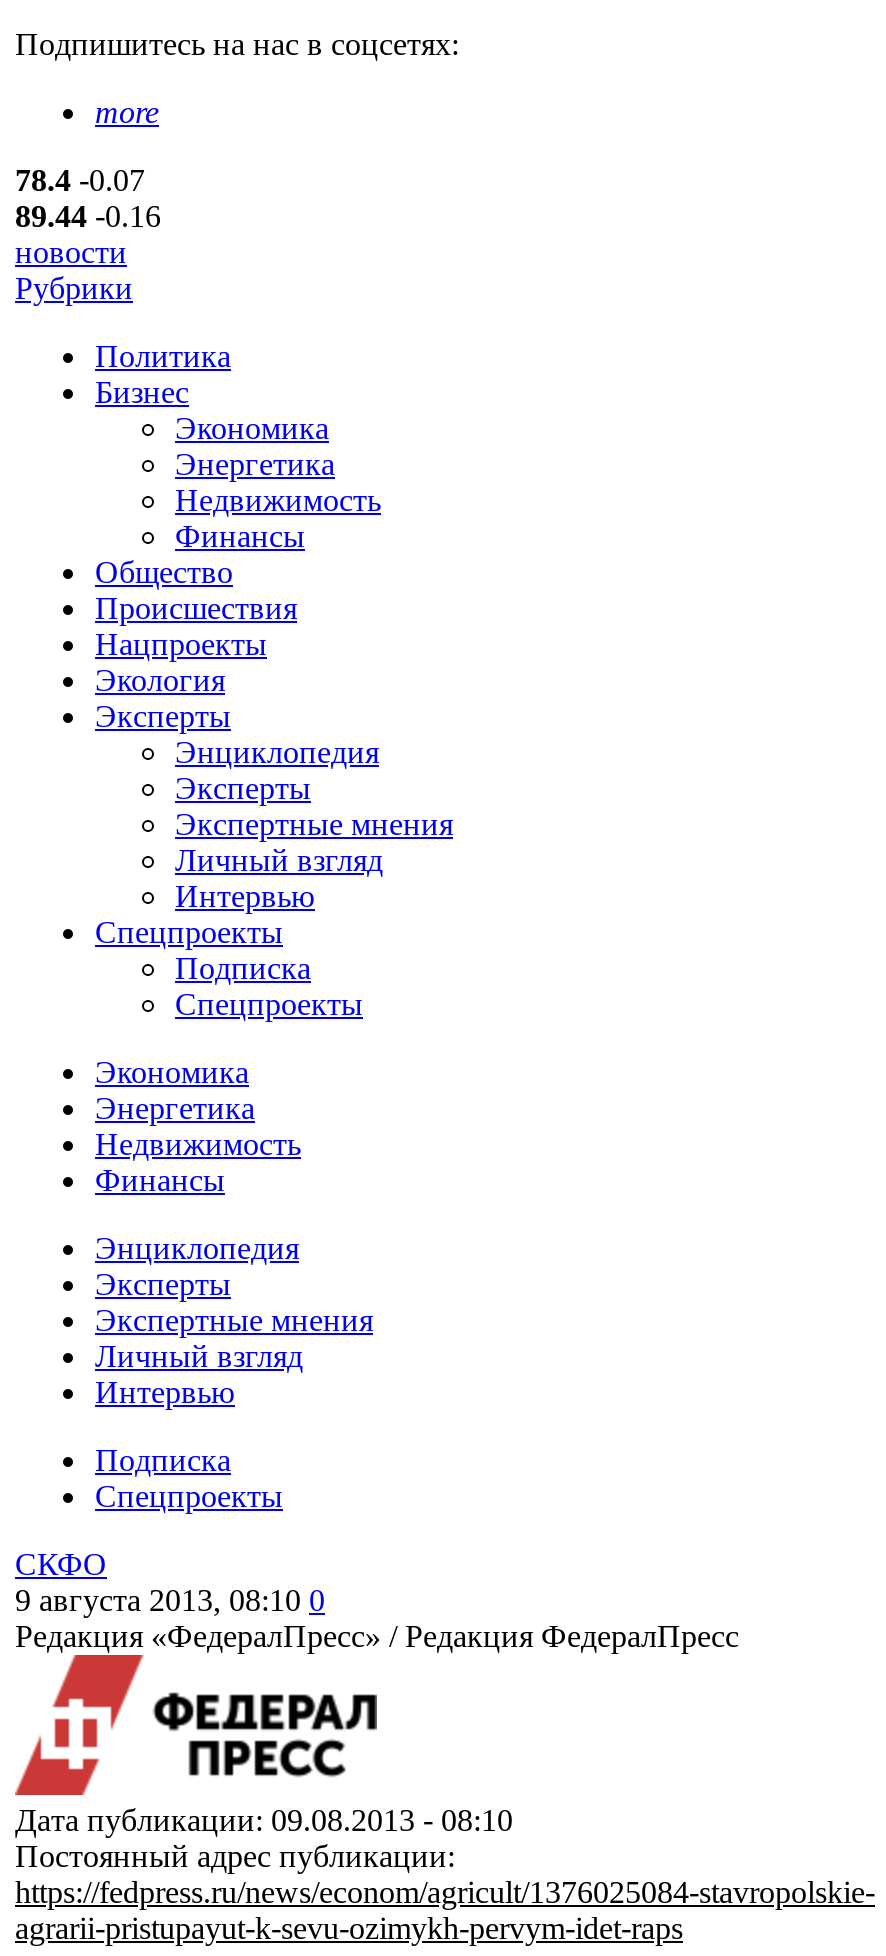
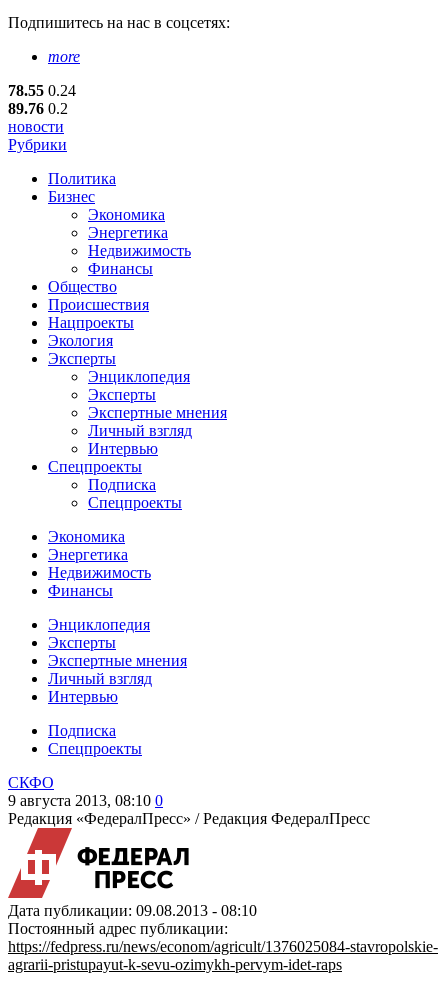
[15,163,145,197] 78.4 -0.07 -> [8,82,76,99] 78.55 0.24
[15,199,161,233] 89.44 -0.16 -> [8,100,68,117] 89.76 0.2

